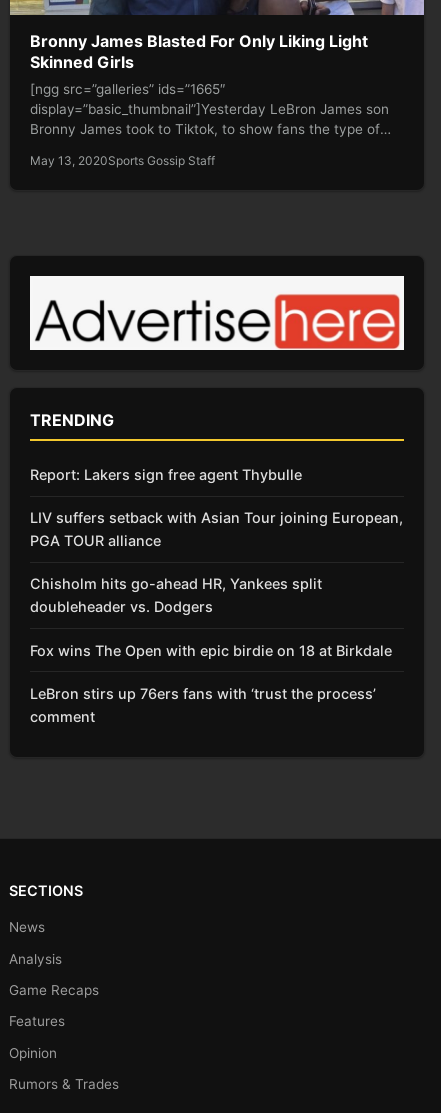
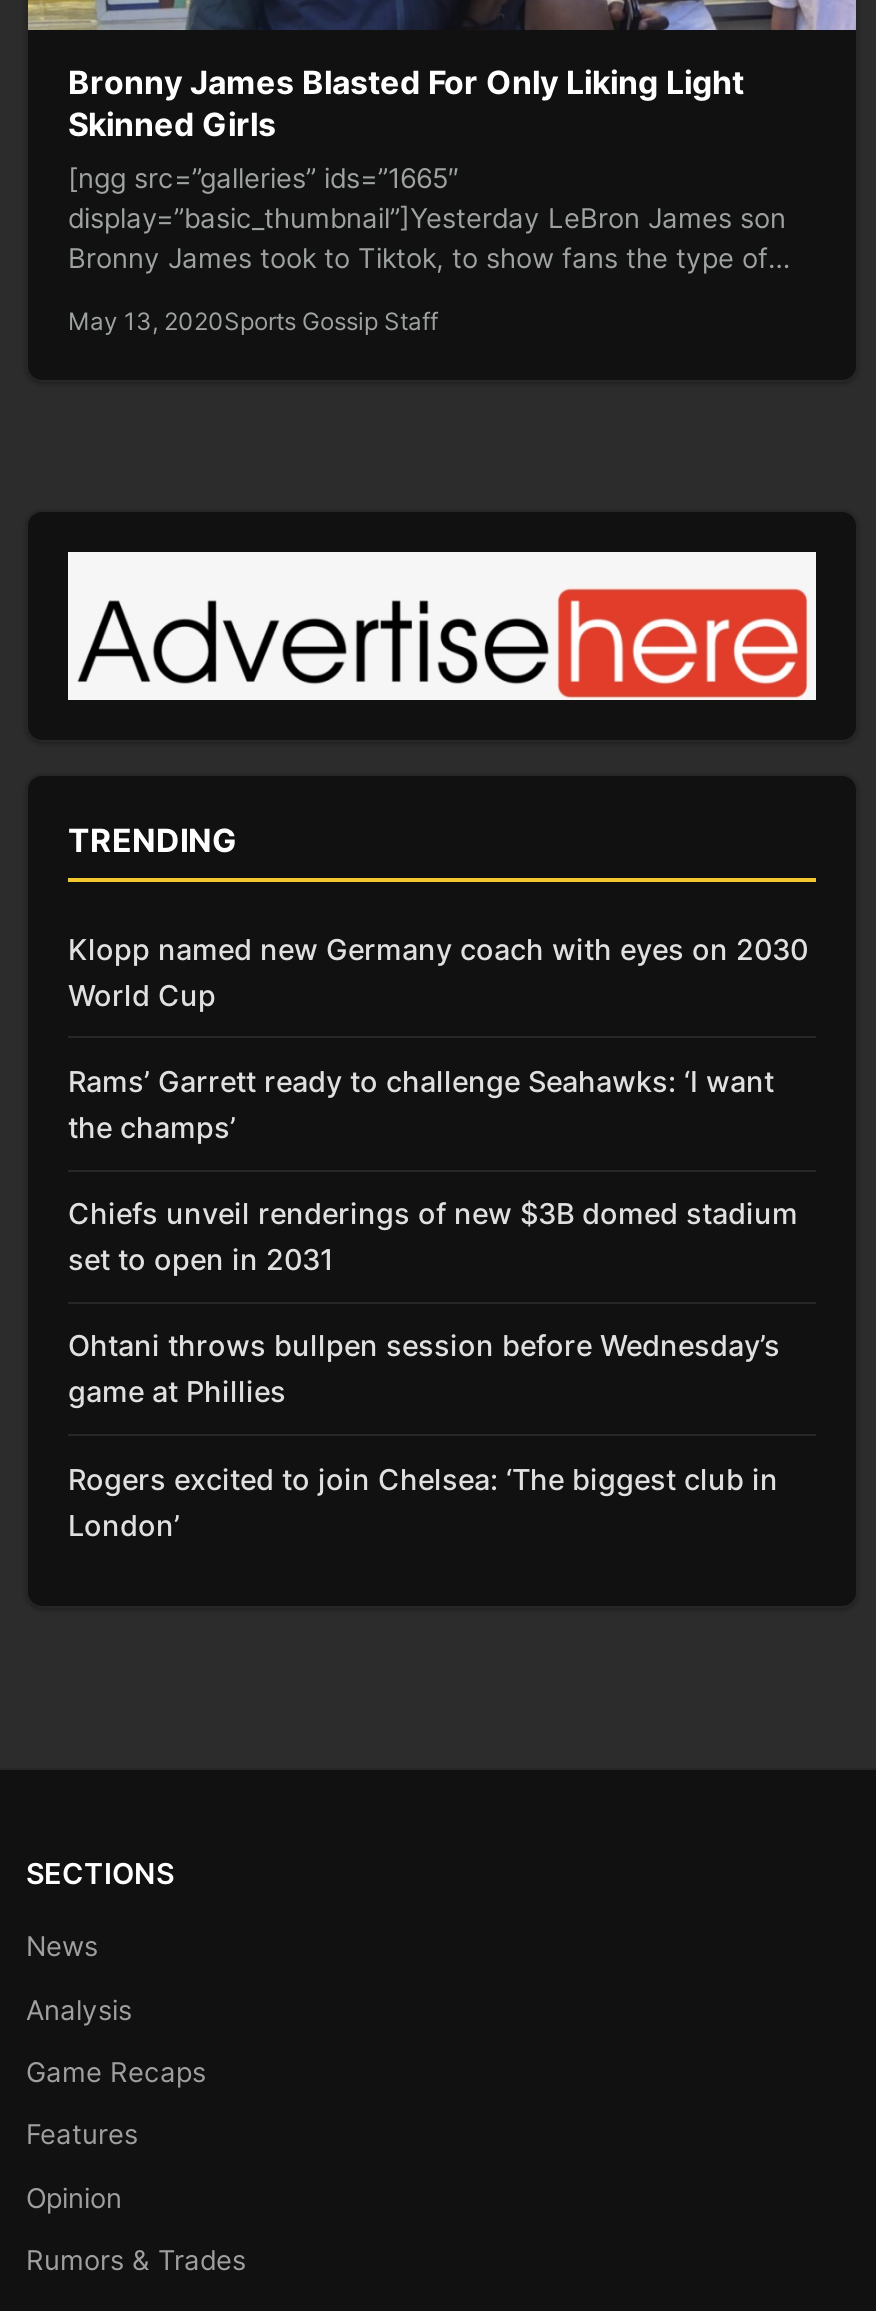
[30,466,302,483] Report: Lakers sign free agent Thybulle -> [68,932,808,1012] Klopp named new Germany coach with eyes on 2030 | World Cup
[30,509,403,549] LIV suffers setback with Asian Tour joining European, | PGA TOUR alliance -> [68,1064,774,1144] Rams’ Garrett ready to challenge Seahawks: ‘I want | the champs’
[30,575,322,615] Chisholm hits go-ahead HR, Yankees split | doubleheader vs. Dodgers -> [68,1196,798,1276] Chiefs unveil renderings of new $3B domed stadium | set to open in 2031
[30,641,392,658] Fox wins The Open with epic birdie on 18 at Birkdale -> [68,1329,780,1409] Ohtani throws bullpen session before Wednesday’s | game at Phillies
[30,685,376,725] LeBron stirs up 76ers fans with ‘trust the process’ | comment -> [68,1461,778,1541] Rogers excited to join Chelsea: ‘The biggest club in | London’

